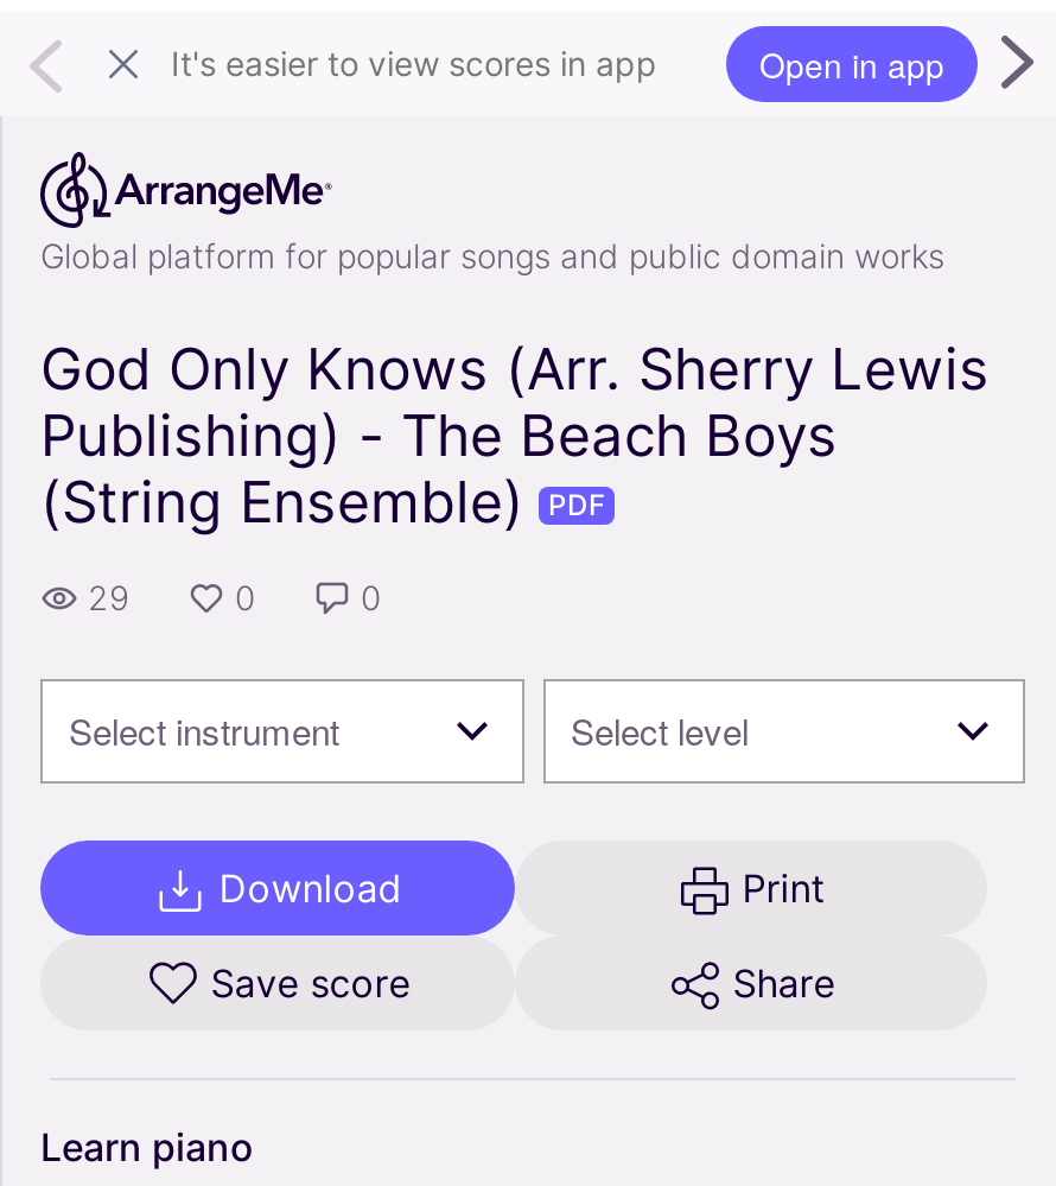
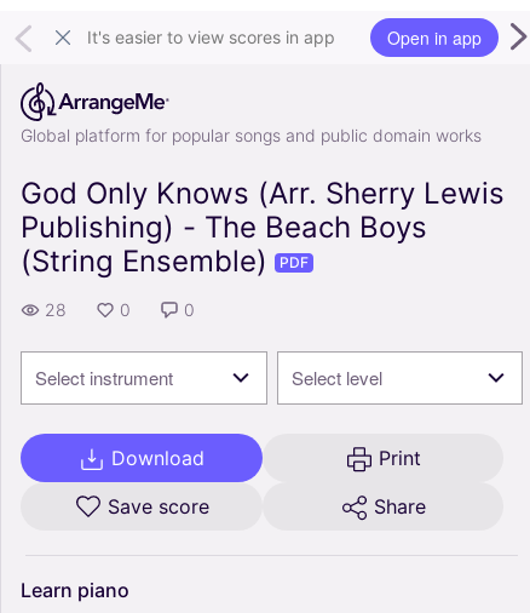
[88,578,131,618] 29 -> [45,300,67,320] 28

